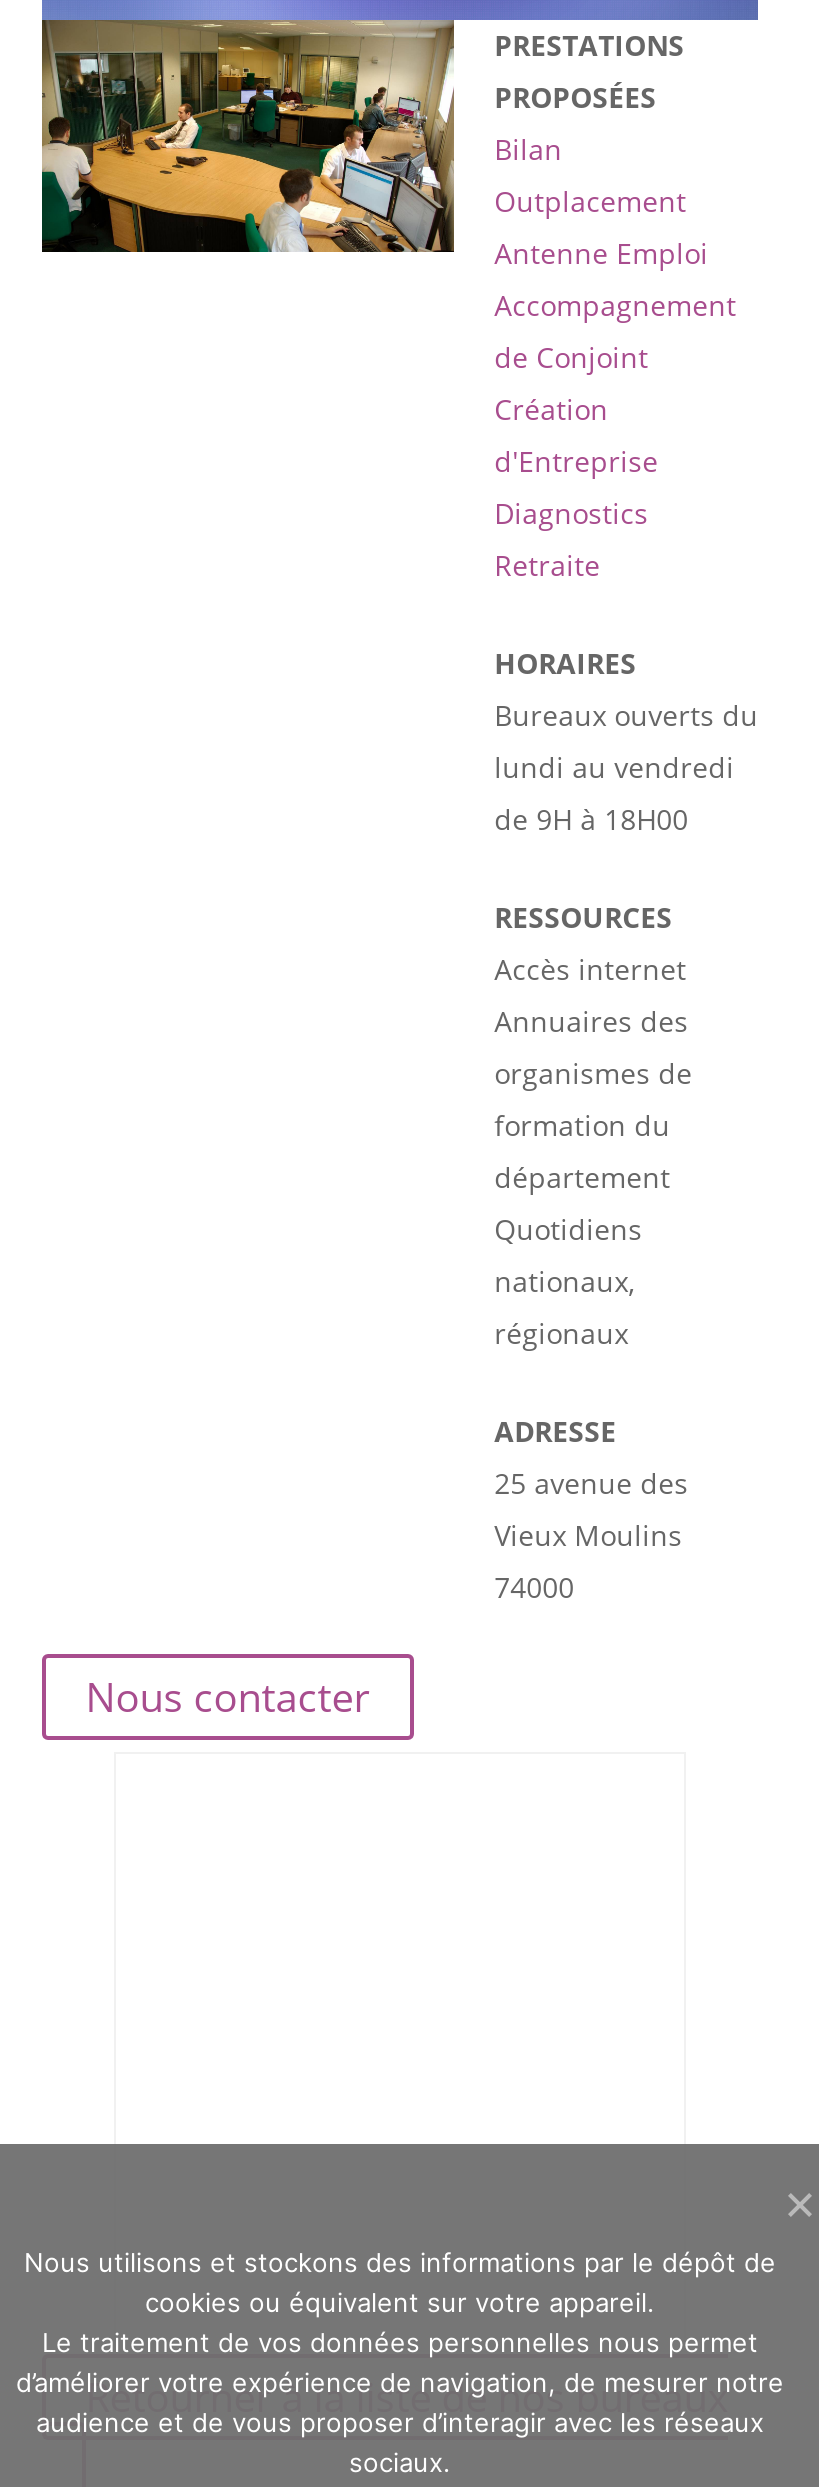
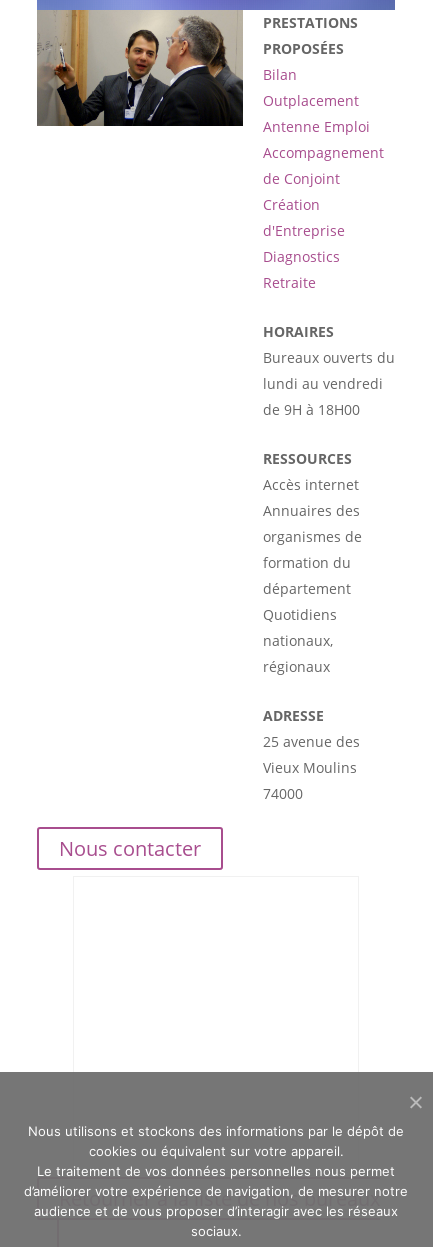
[40,18,456,254] [image] -> [36,10,244,127] [image]

